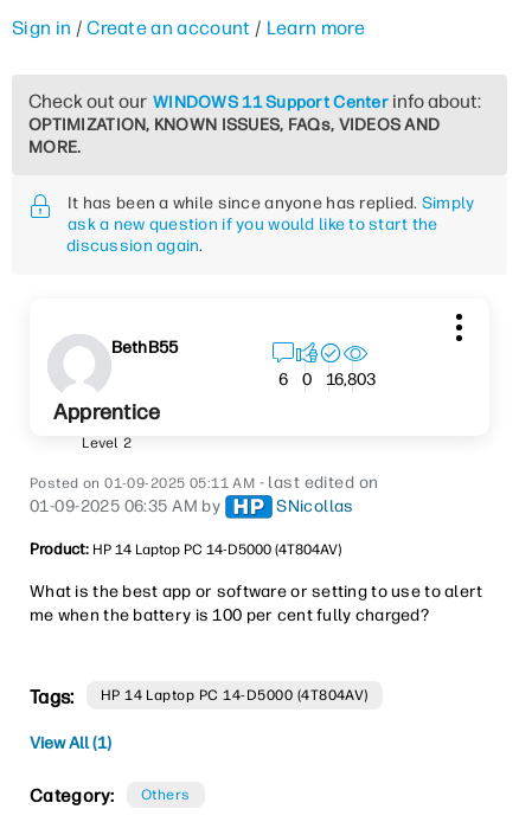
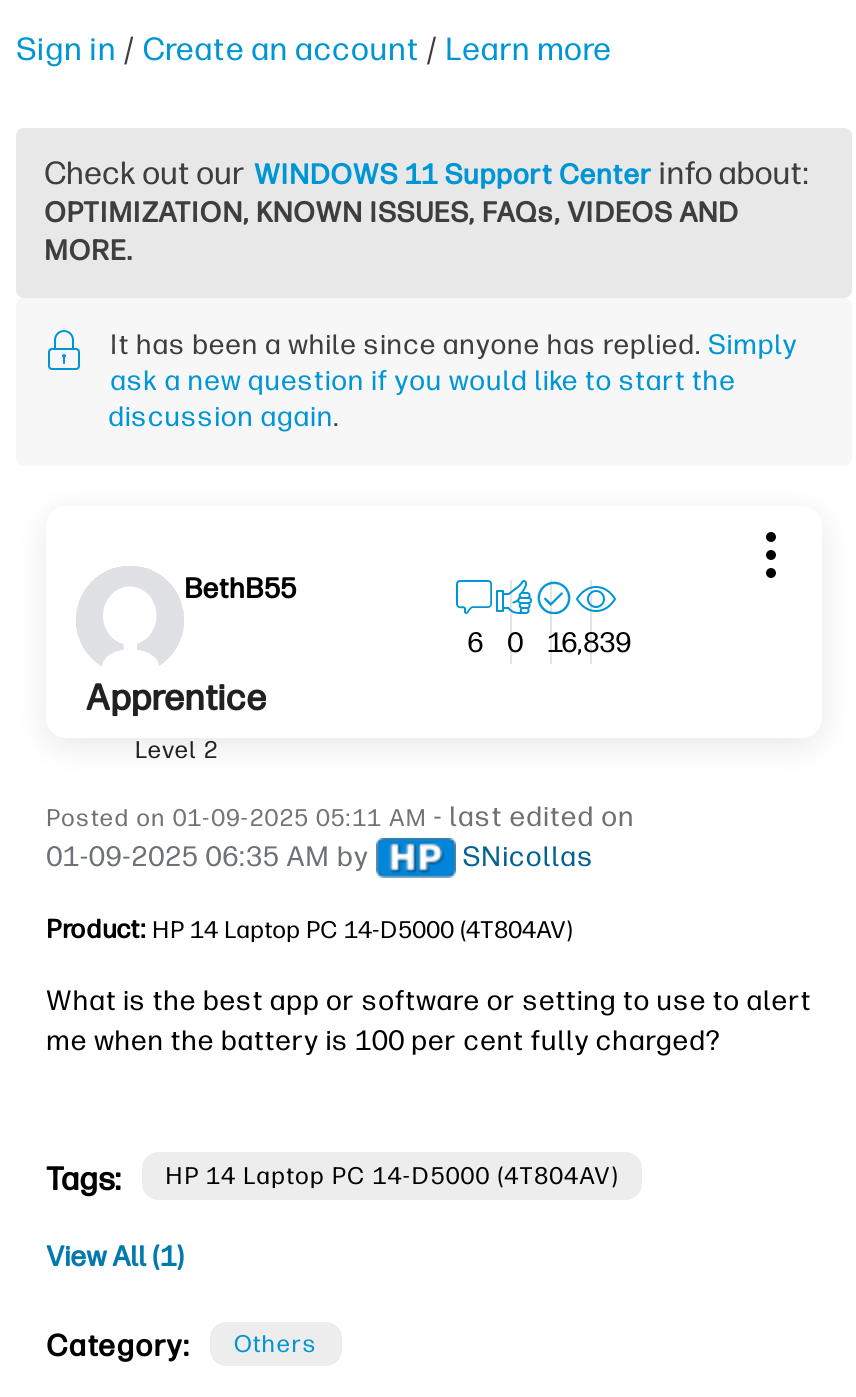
[279,369,376,390] 6 0 16,803 -> [467,625,631,660] 6 0 16,839

